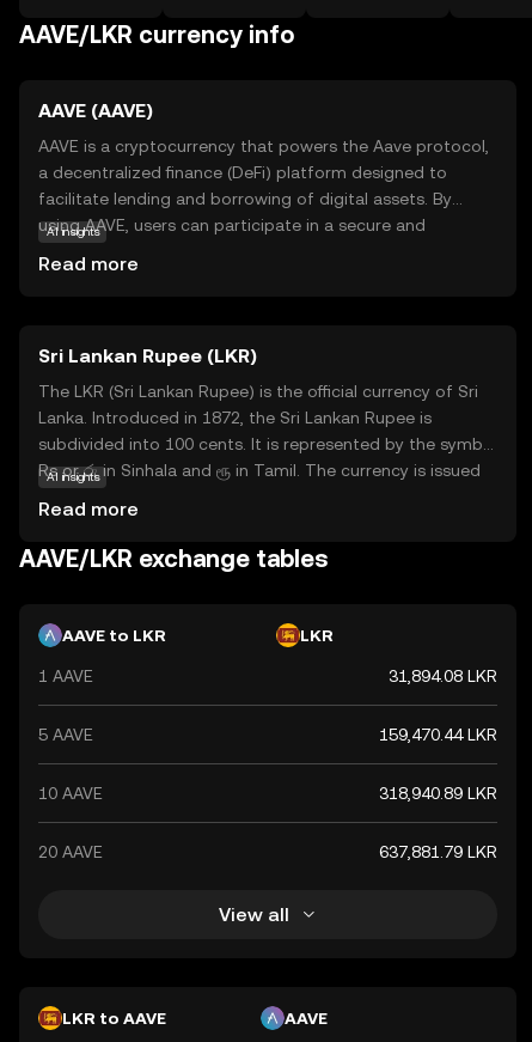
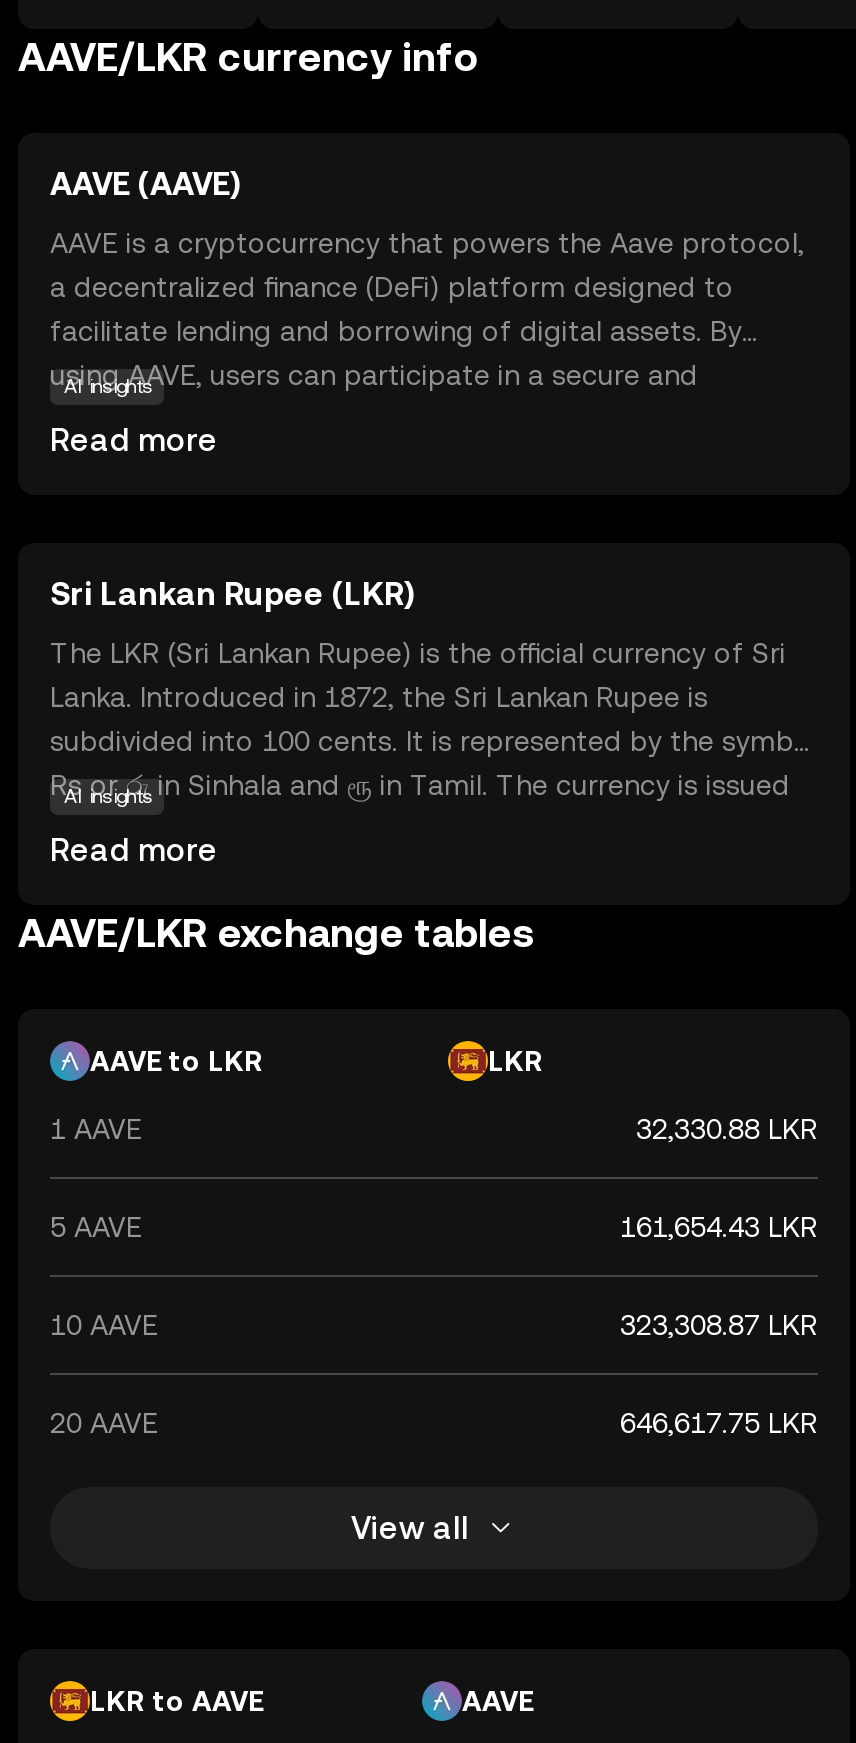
[389,666,497,685] 31,894.08 LKR -> [636,1113,818,1145] 32,330.88 LKR
[379,725,497,744] 159,470.44 LKR -> [620,1211,818,1243] 161,654.43 LKR
[379,784,497,803] 318,940.89 LKR -> [620,1309,818,1341] 323,308.87 LKR
[379,842,497,861] 637,881.79 LKR -> [620,1407,818,1439] 646,617.75 LKR

